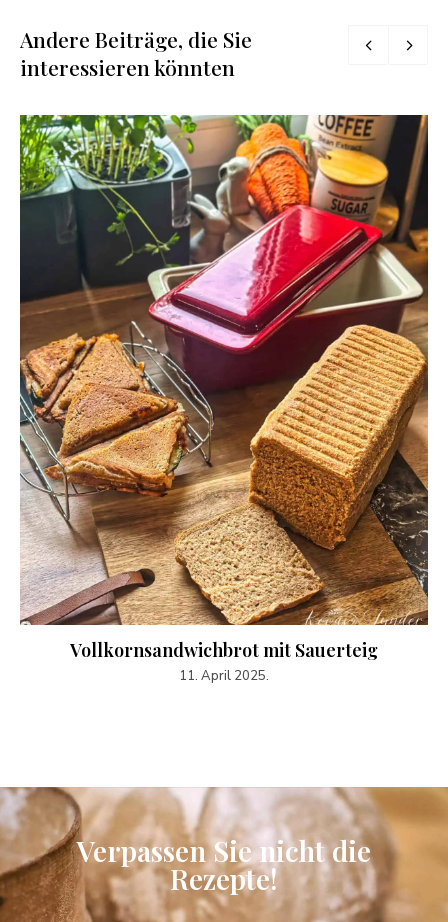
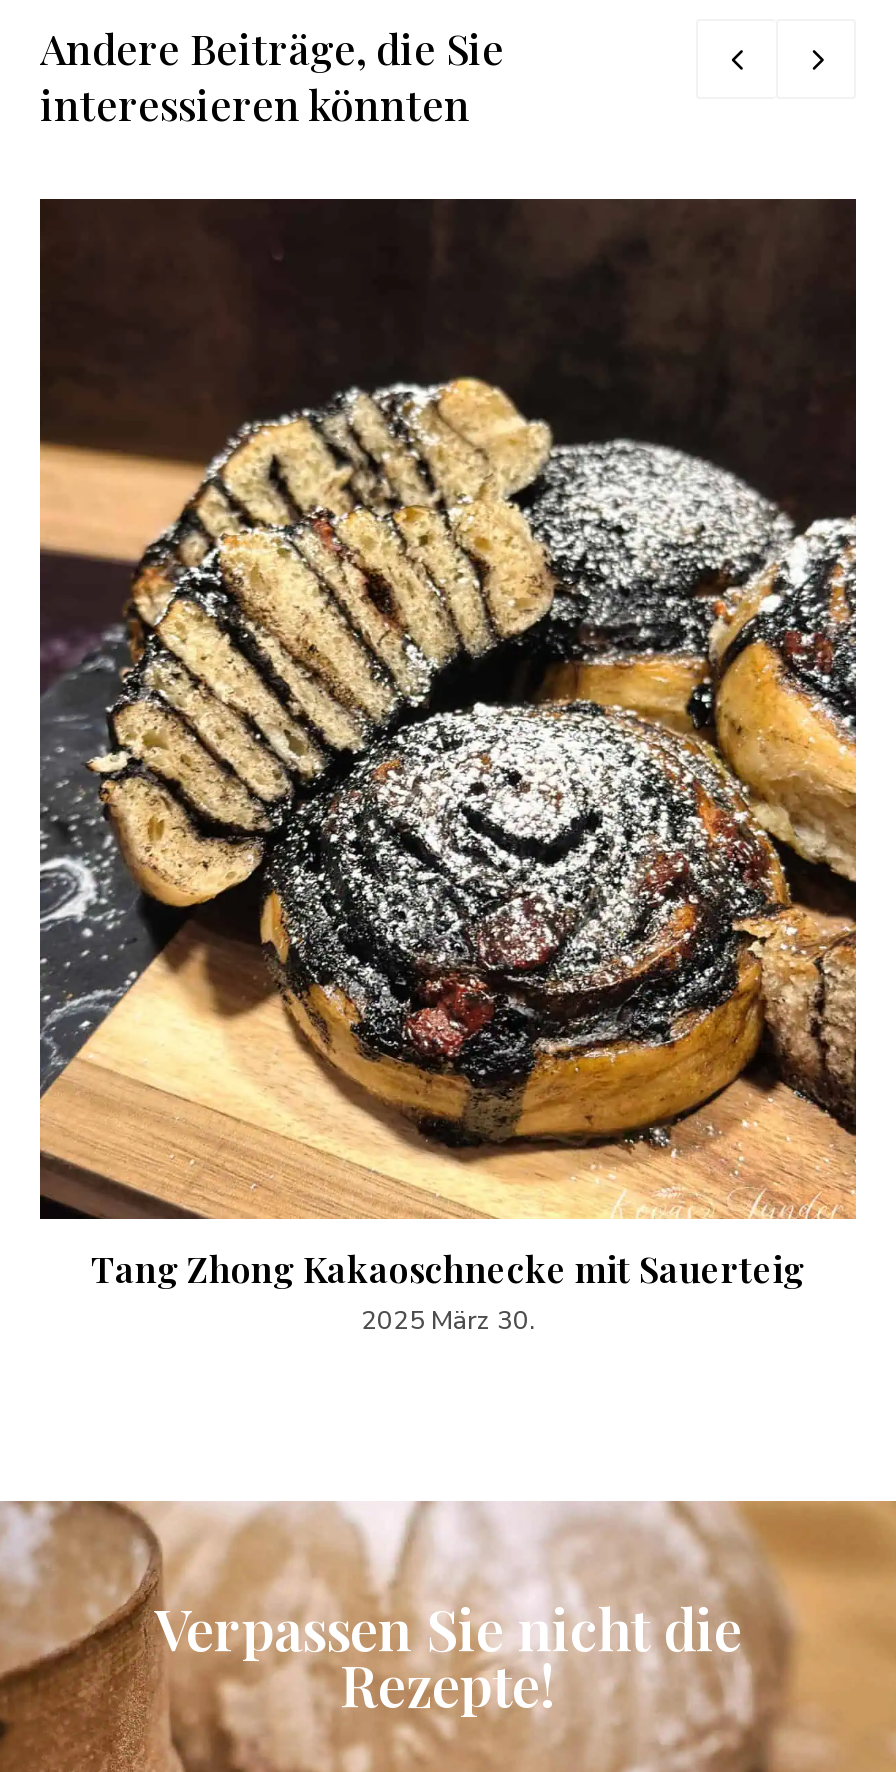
[19,114,429,685] [image] | Vollkornsandwichbrot mit Sauerteig | 11. April 2025. -> [38,196,858,1339] [image] | Tang Zhong Kakaoschnecke mit Sauerteig | 2025 März 30.

